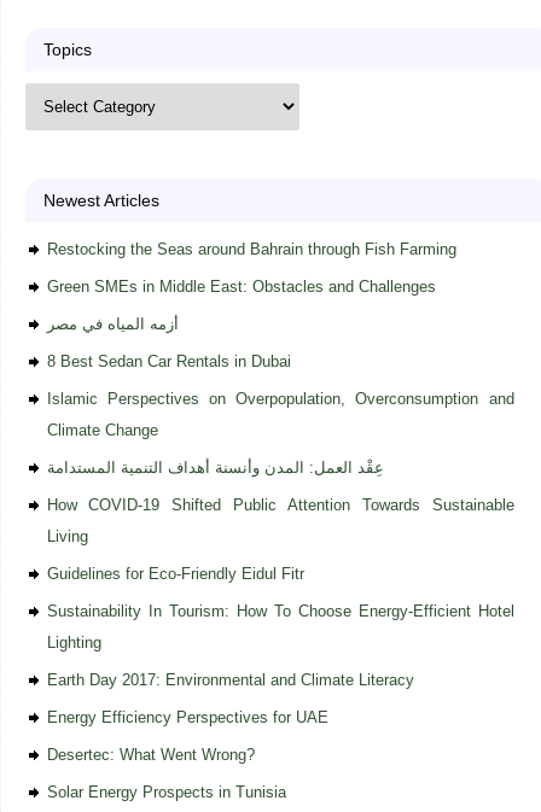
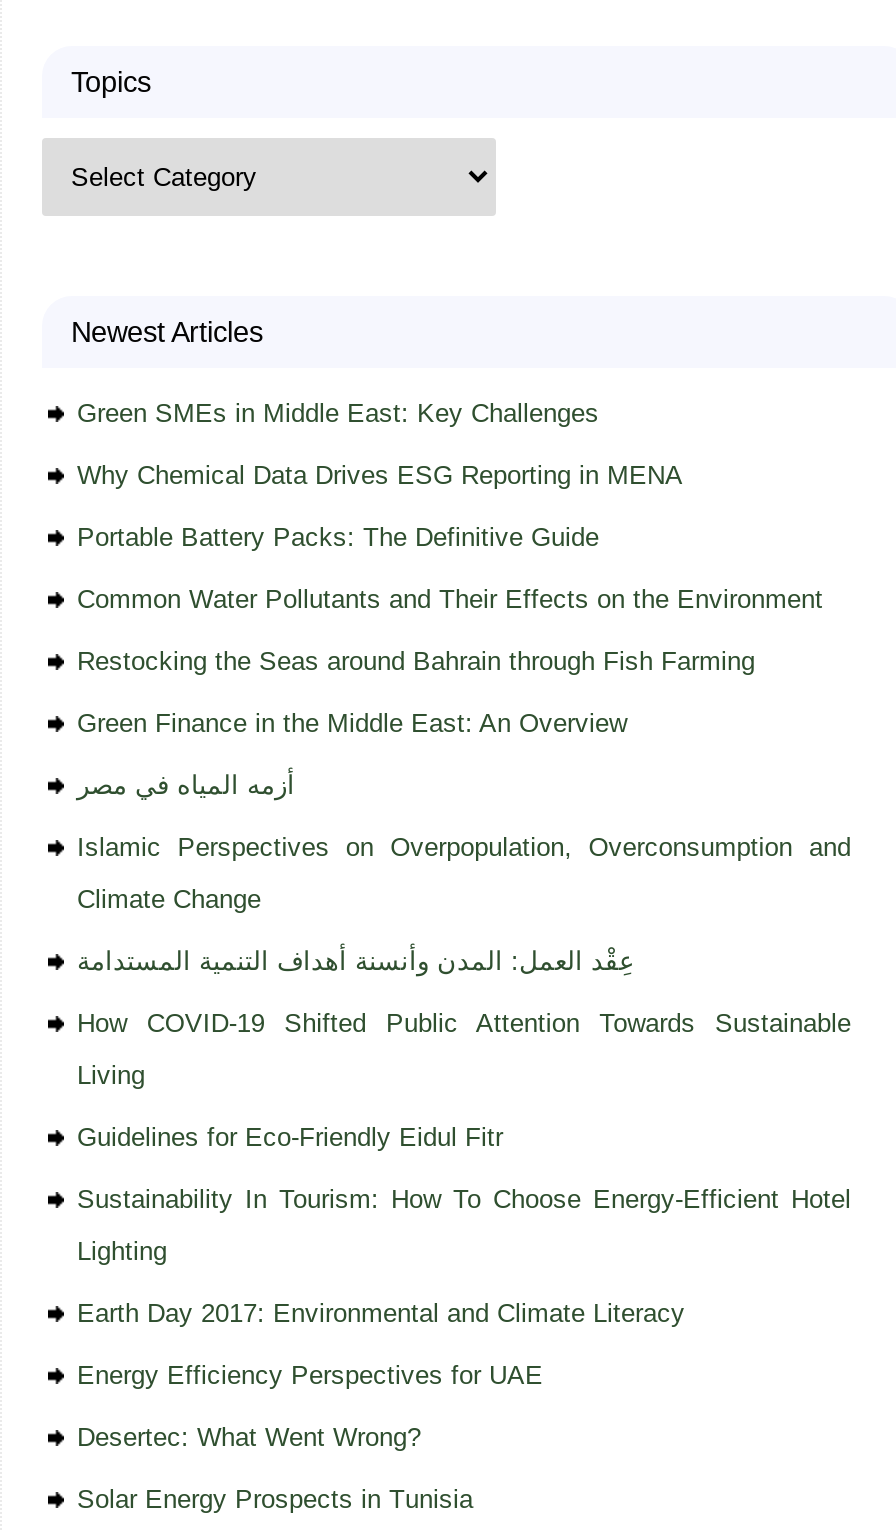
none -> [77,398,823,614] Green SMEs in Middle East: Key Challenges | Why Chemical Data Drives ESG Reporting in MENA | Portable Battery Packs: The Definitive Guide | Common Water Pollutants and Their Effects on the Environment
moved [46,240,456,258] -> [77,646,755,676]: Restocking the Seas around Bahrain through Fish Farming
[46,278,435,296] Green SMEs in Middle East: Obstacles and Challenges -> [77,708,627,738] Green Finance in the Middle East: An Overview
moved [46,315,178,333] -> [77,770,295,800]: أزمه المياه في مصر
[46,353,290,371] 8 Best Sedan Car Rentals in Dubai -> none

